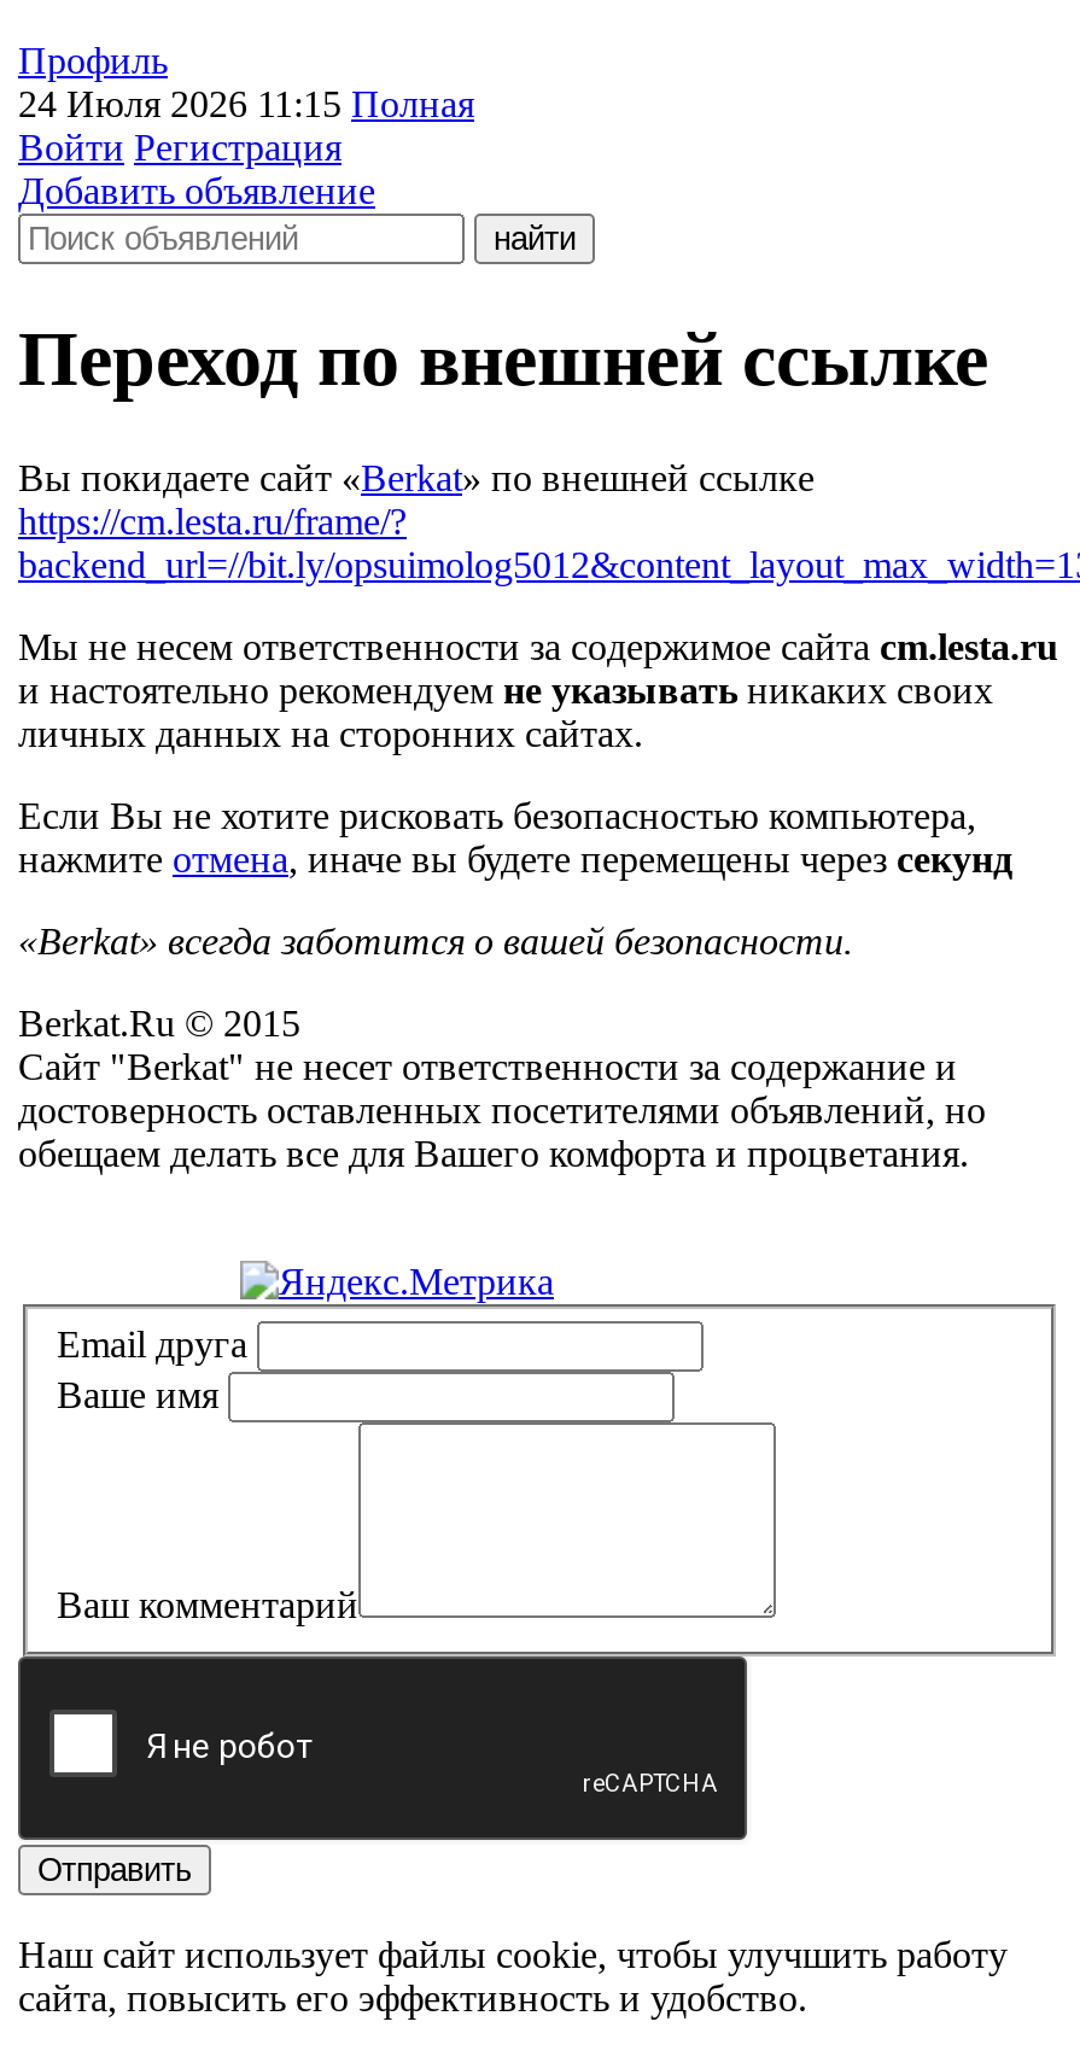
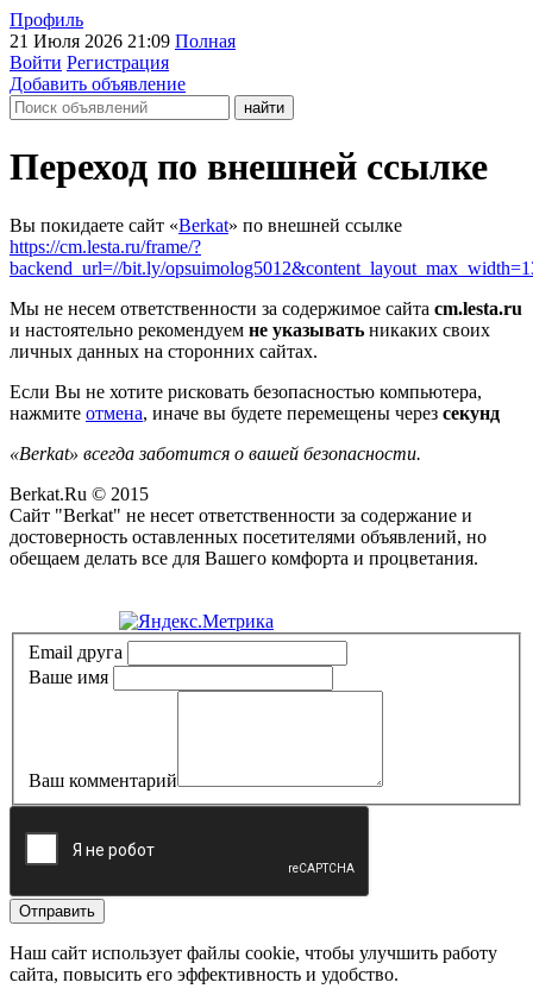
[18,83,474,124] 24 Июля 2026 11:15 Полная -> [10,31,236,51] 21 Июля 2026 21:09 Полная

